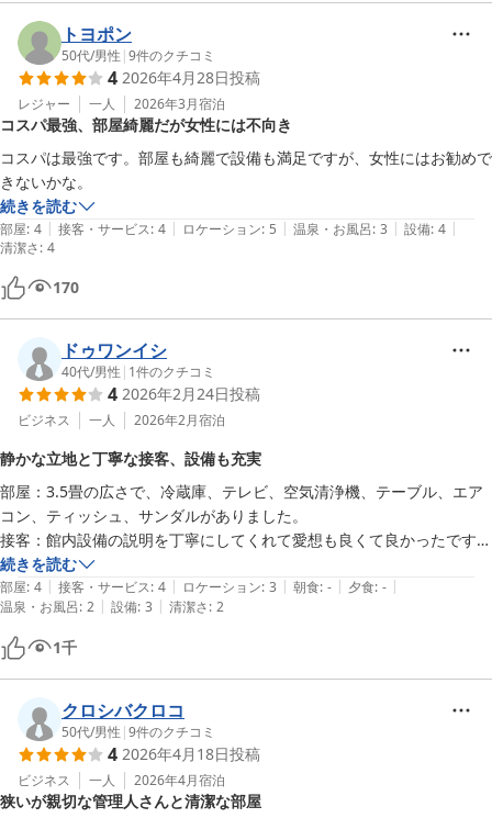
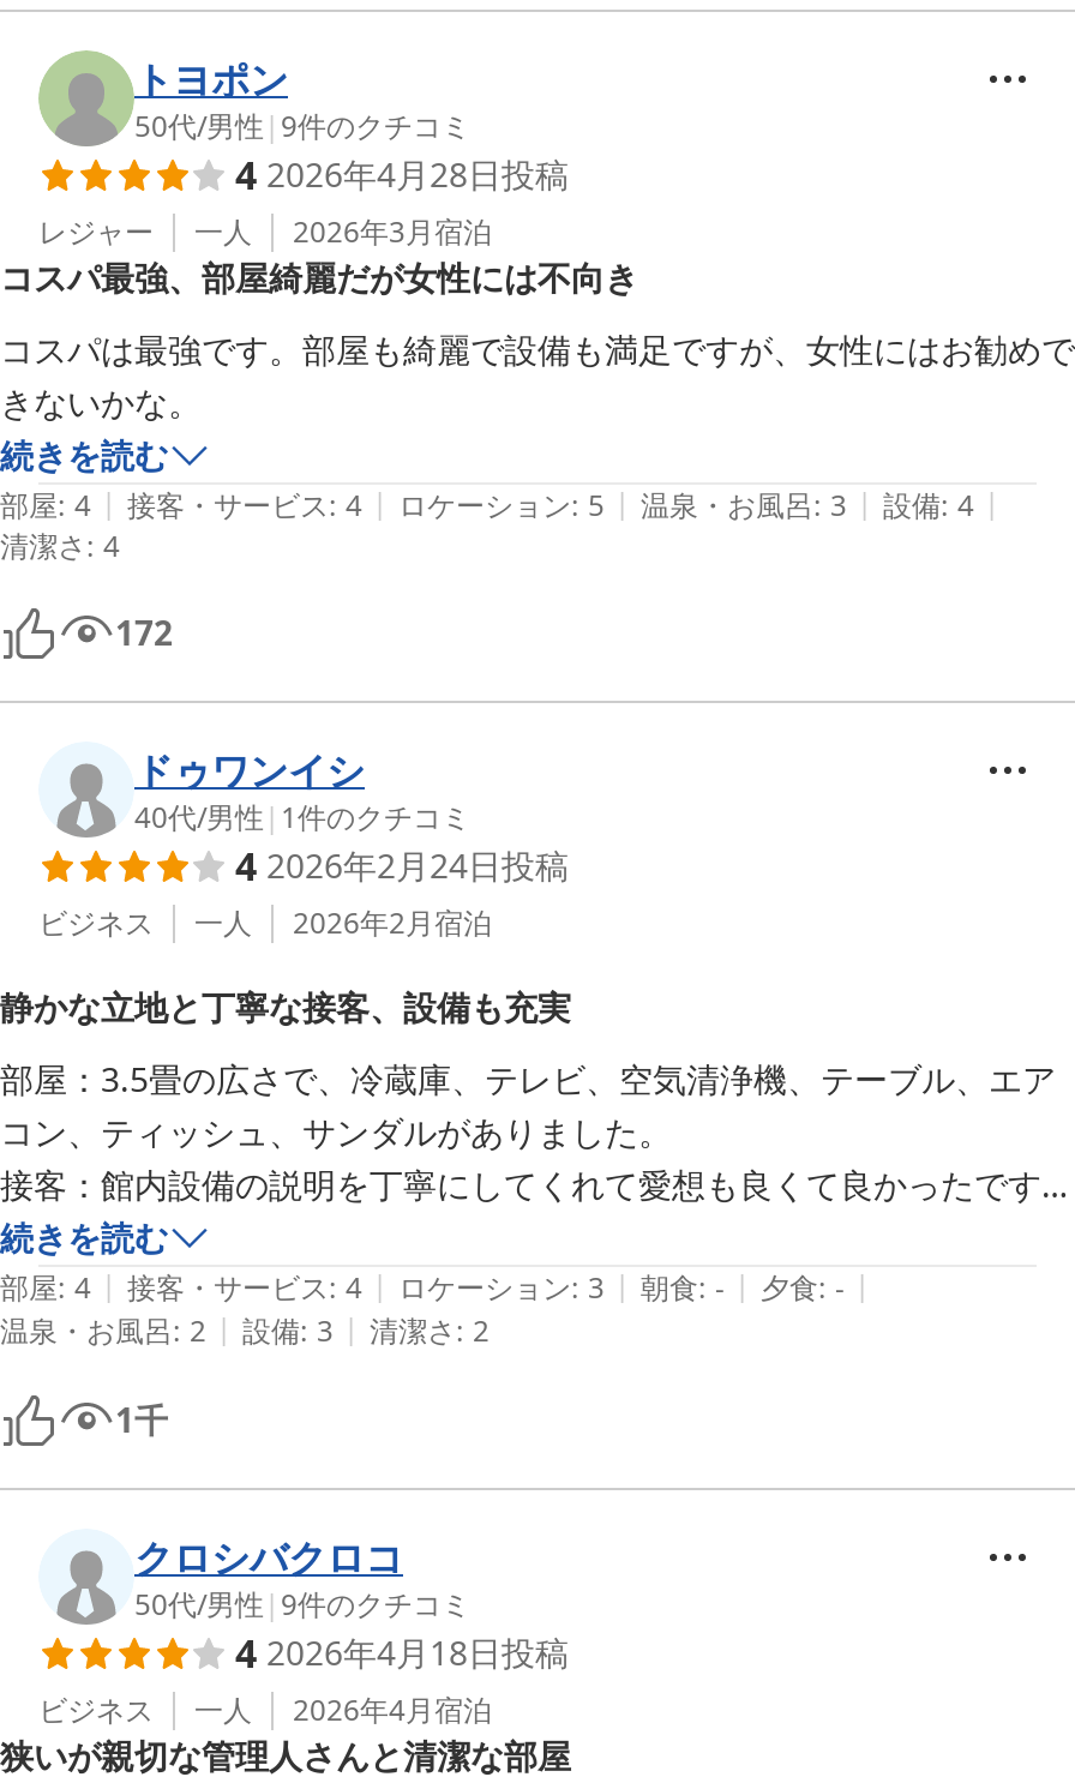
[53,277,79,298] 170 -> [115,610,173,655] 172

